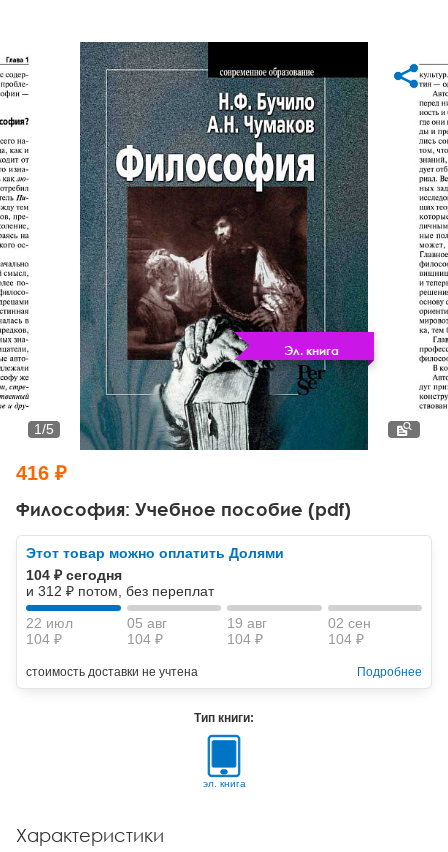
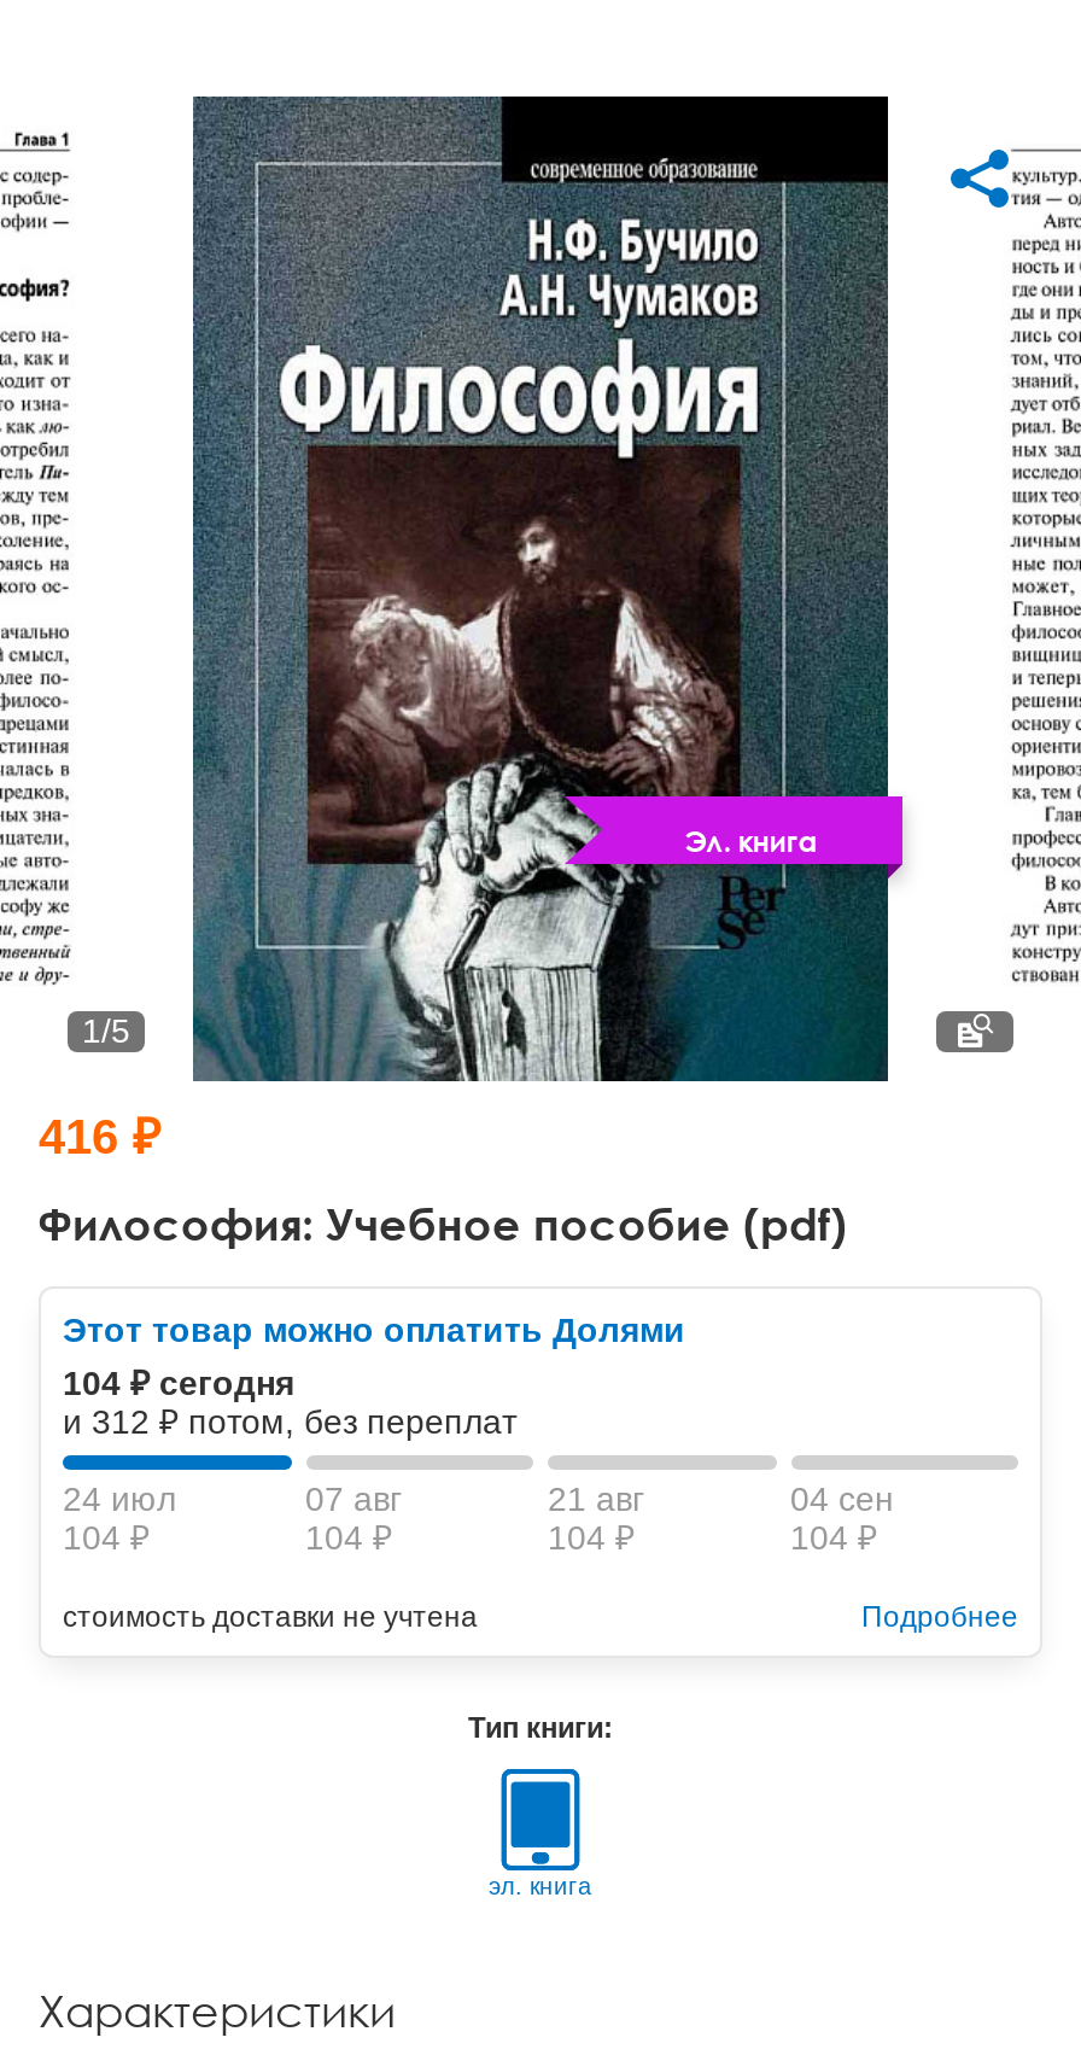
[26,615,73,631] 22 июл -> [63,1479,176,1518] 24 июл
[126,615,166,631] 05 авг -> [305,1479,402,1518] 07 авг
[227,615,267,631] 19 авг -> [548,1479,644,1518] 21 авг
[327,615,370,631] 02 сен -> [790,1479,894,1518] 04 сен

